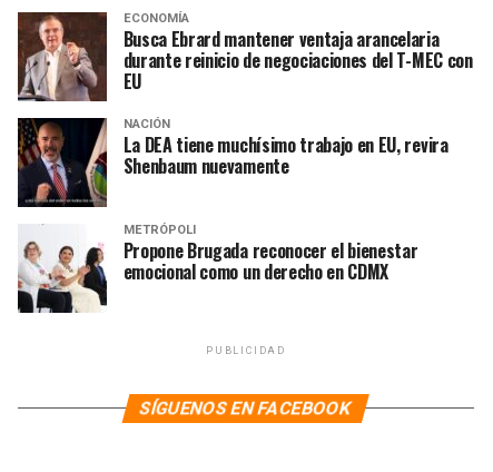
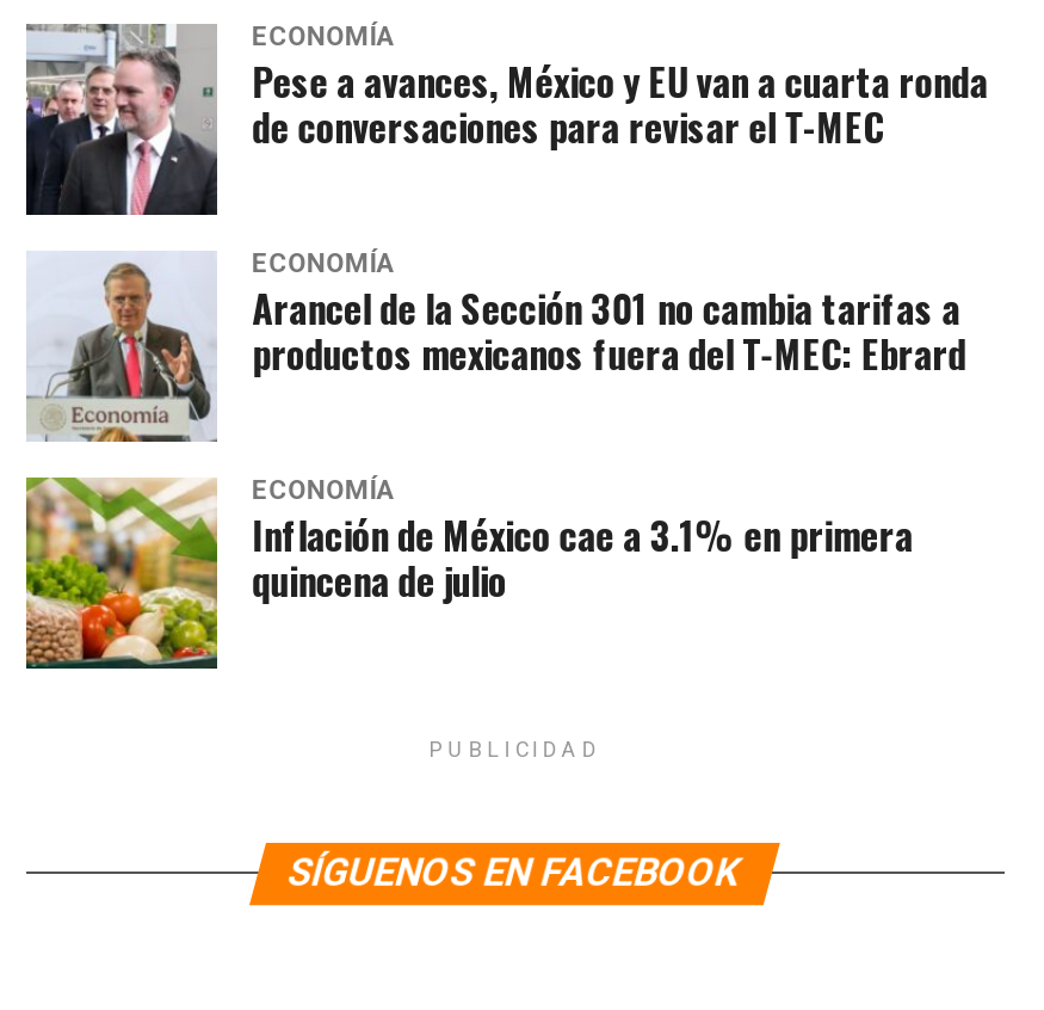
[17,11,473,101] [image] | Busca Ebrard mantener ventaja arancelaria | durante reinicio de negociaciones del T-MEC con | EU -> [26,24,988,217] [image] | Pese a avances, México y EU van a cuarta ronda | de conversaciones para revisar el T-MEC
[17,117,448,208] [image] | NACIÓN | La DEA tiene muchísimo trabajo en EU, revira | Shenbaum nuevamente -> [26,248,966,444] [image] | ECONOMÍA | Arancel de la Sección 301 no cambia tarifas a | productos mexicanos fuera del T-MEC: Ebrard
[17,223,418,313] [image] | METRÓPOLI | Propone Brugada reconocer el bienestar | emocional como un derecho en CDMX -> [24,475,913,671] [image] | ECONOMÍA | Inflación de México cae a 3.1% en primera | quincena de julio

